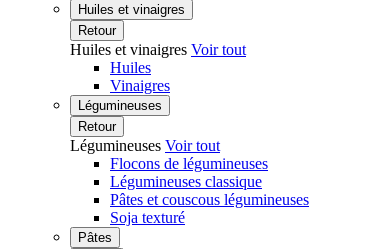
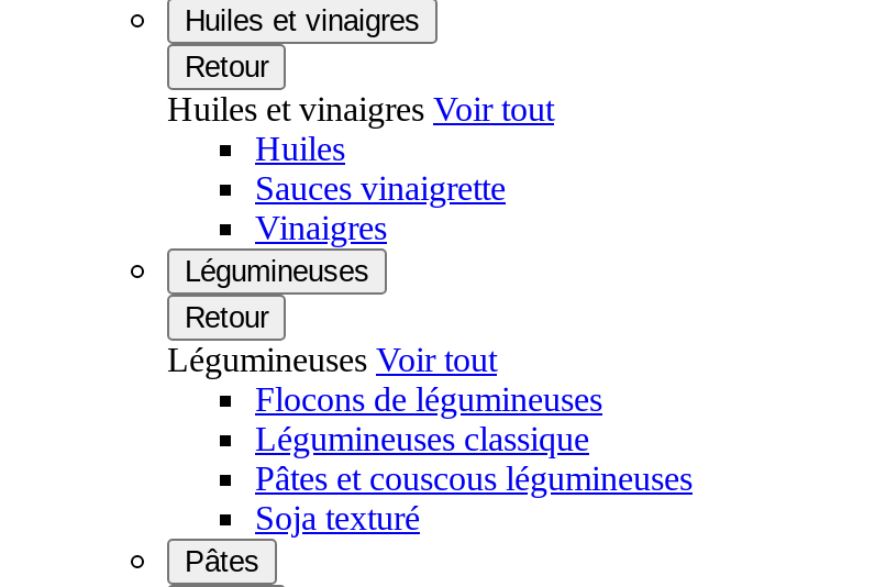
none -> [255,169,506,207] Sauces vinaigrette

